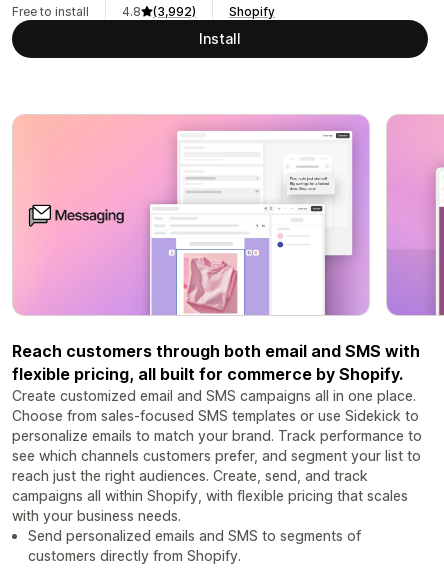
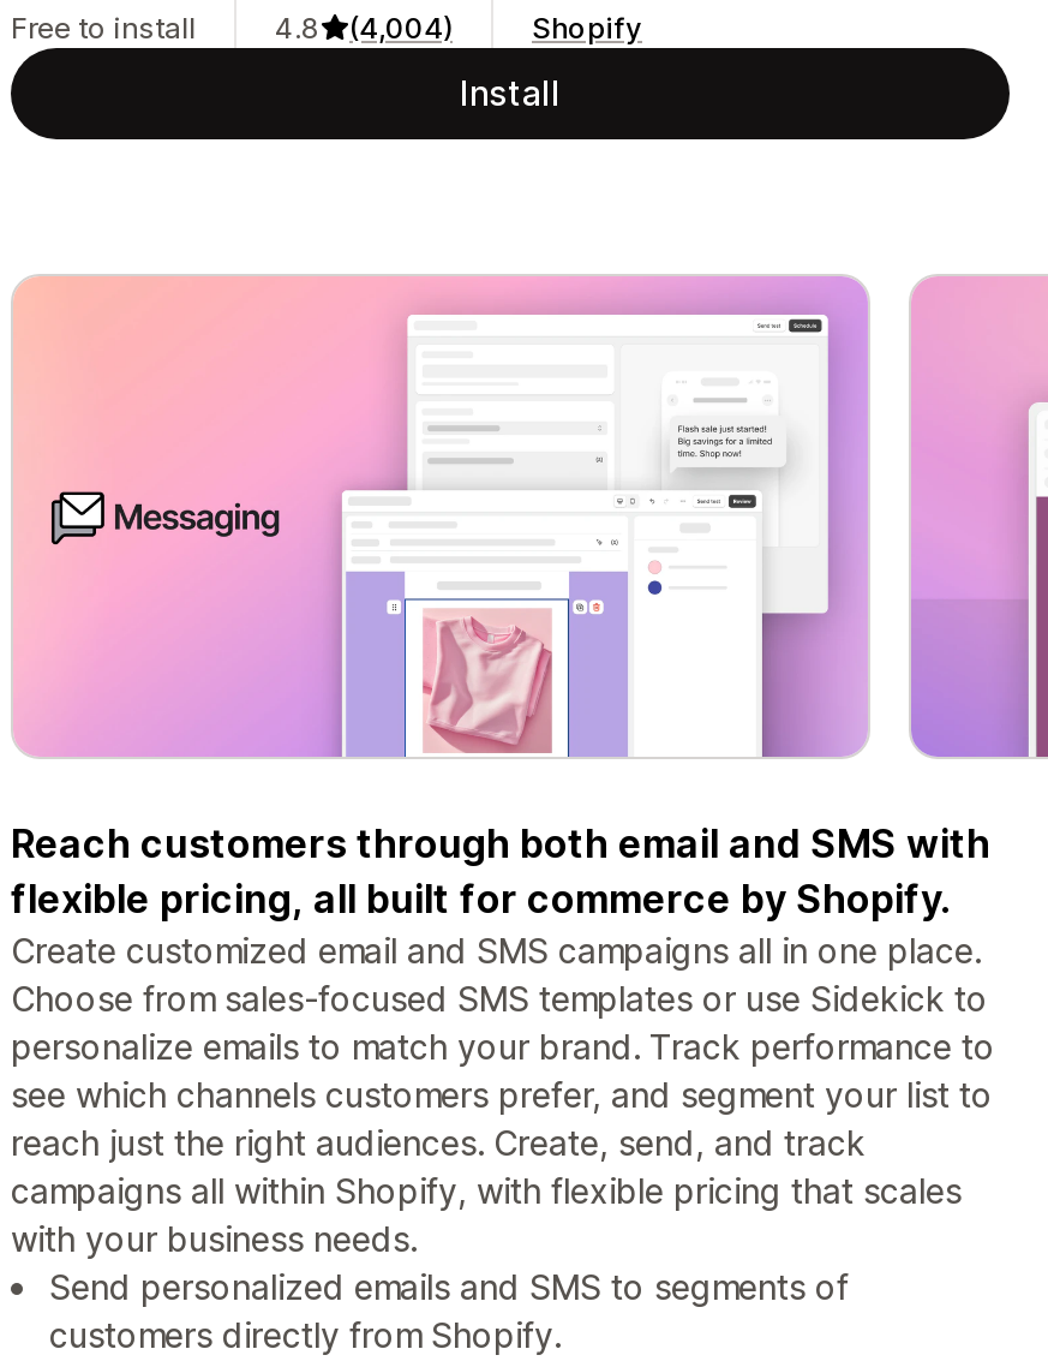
[122,4,196,19] 4.8 (3,992) -> [275,10,453,46] 4.8 (4,004)

